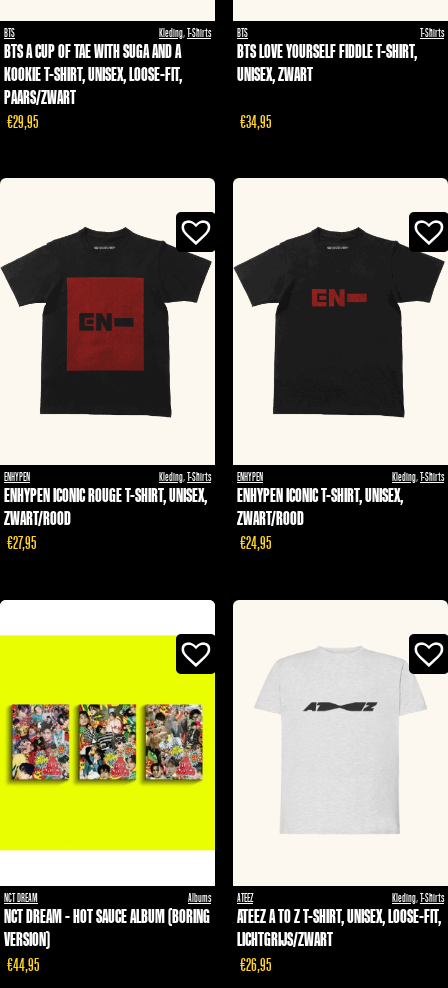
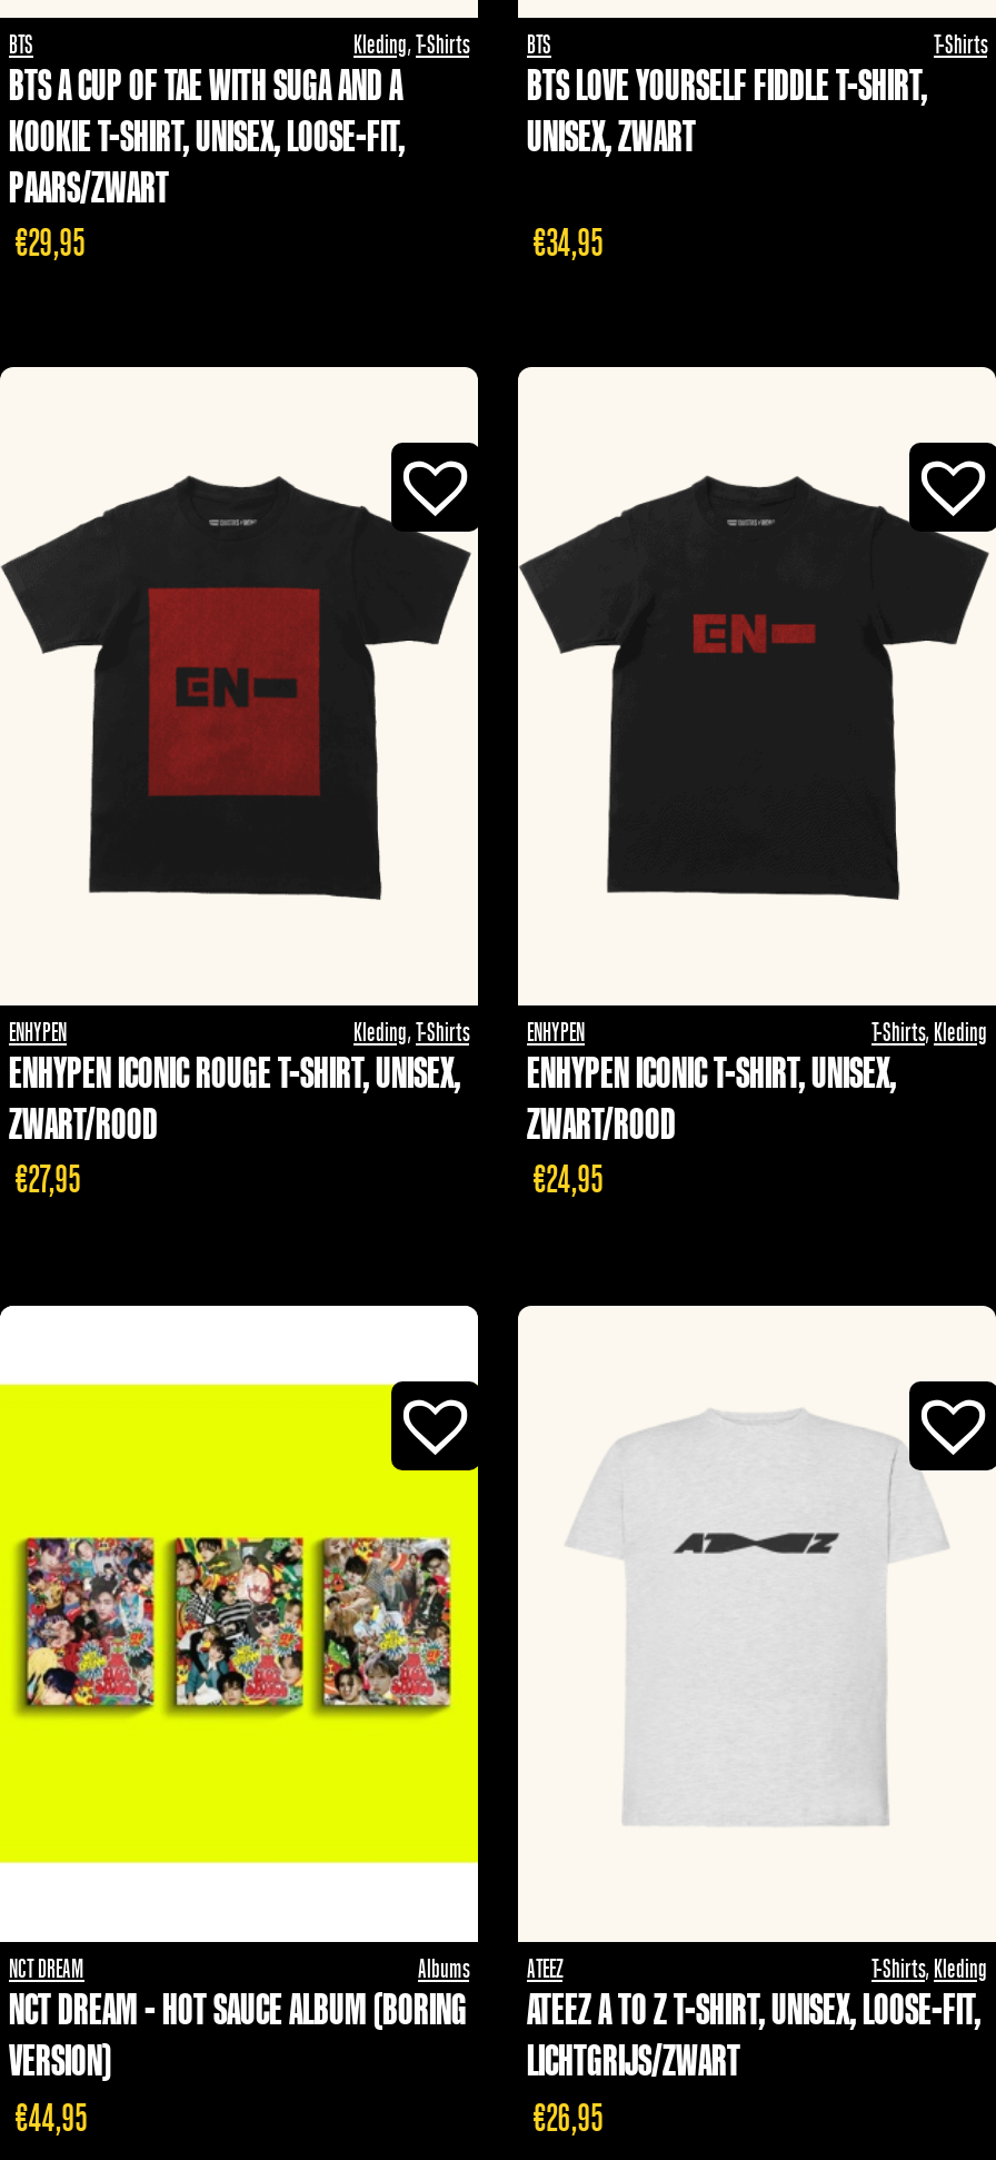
[392,471,444,483] Kleding, T-Shirts -> [871,1019,987,1045] T-Shirts, Kleding
[392,892,444,904] Kleding, T-Shirts -> [871,1956,987,1983] T-Shirts, Kleding

